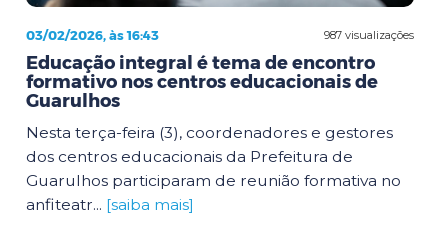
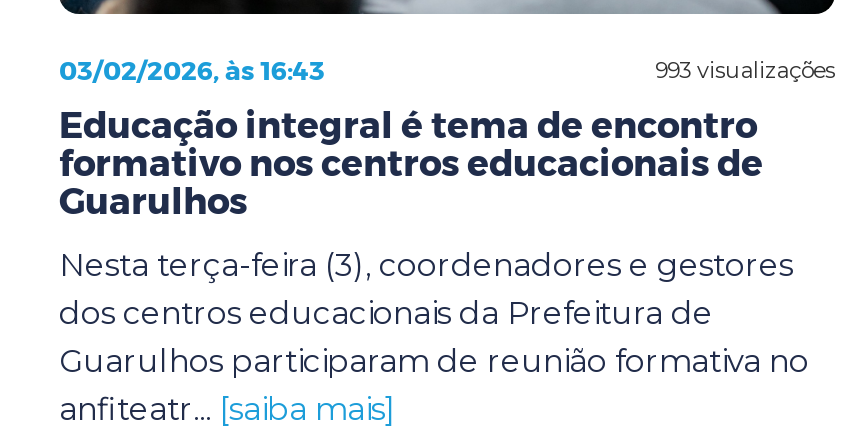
[324,27,414,41] 987 visualizações -> [655,55,835,83] 993 visualizações

